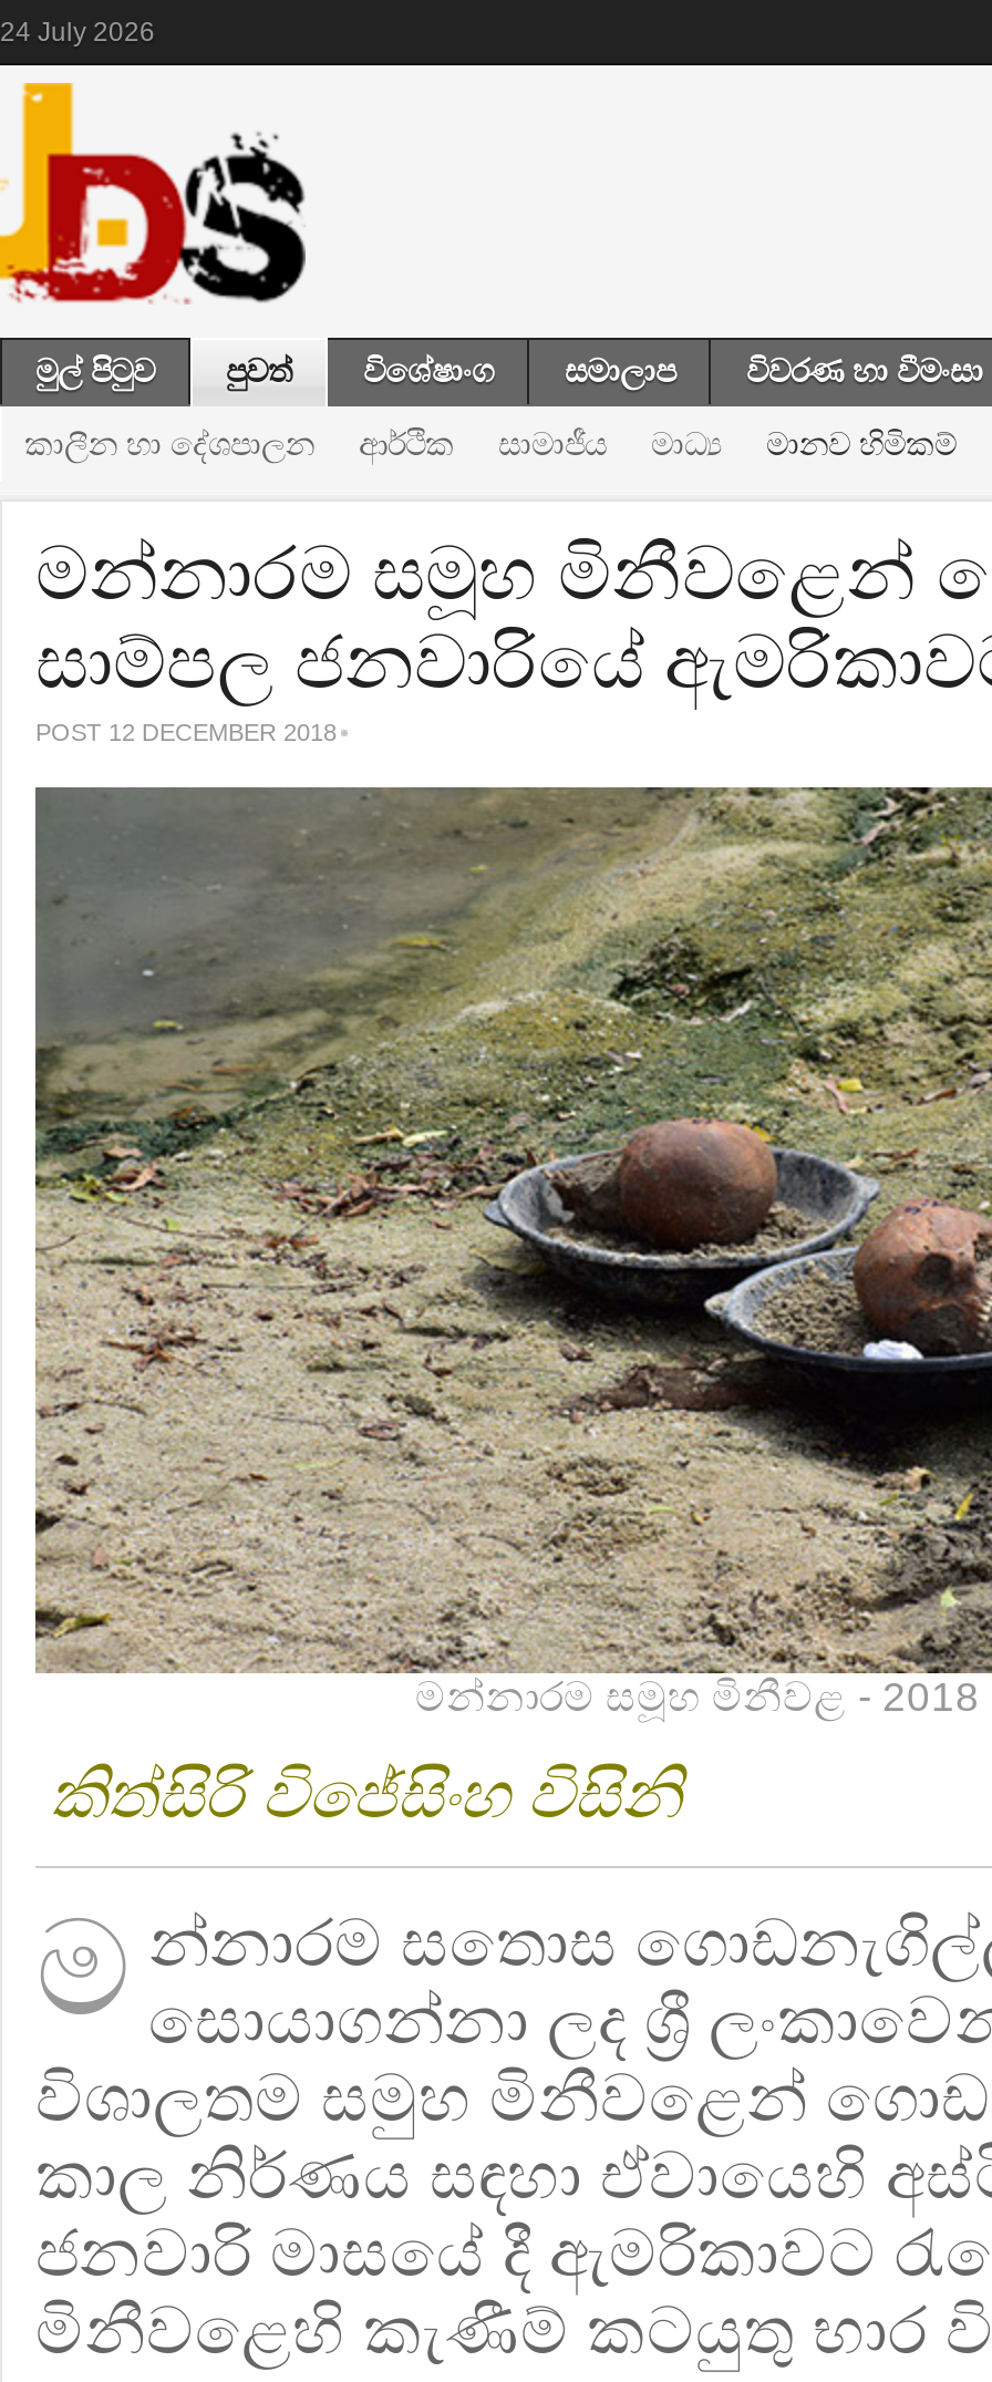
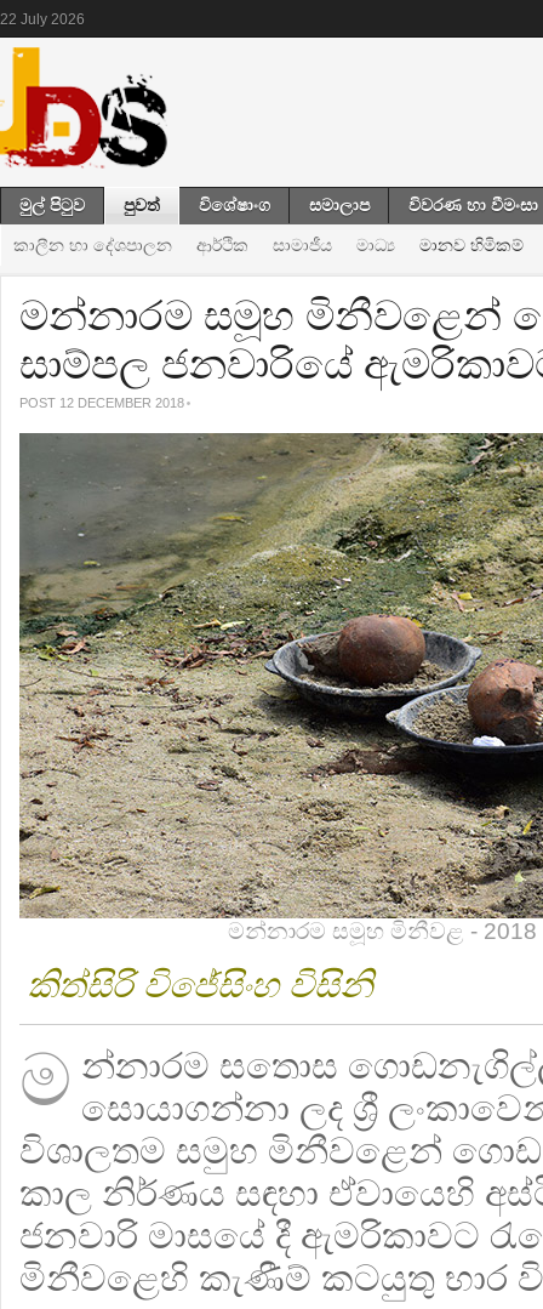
[0,17,155,48] 24 July 2026 -> [0,11,85,28] 22 July 2026

